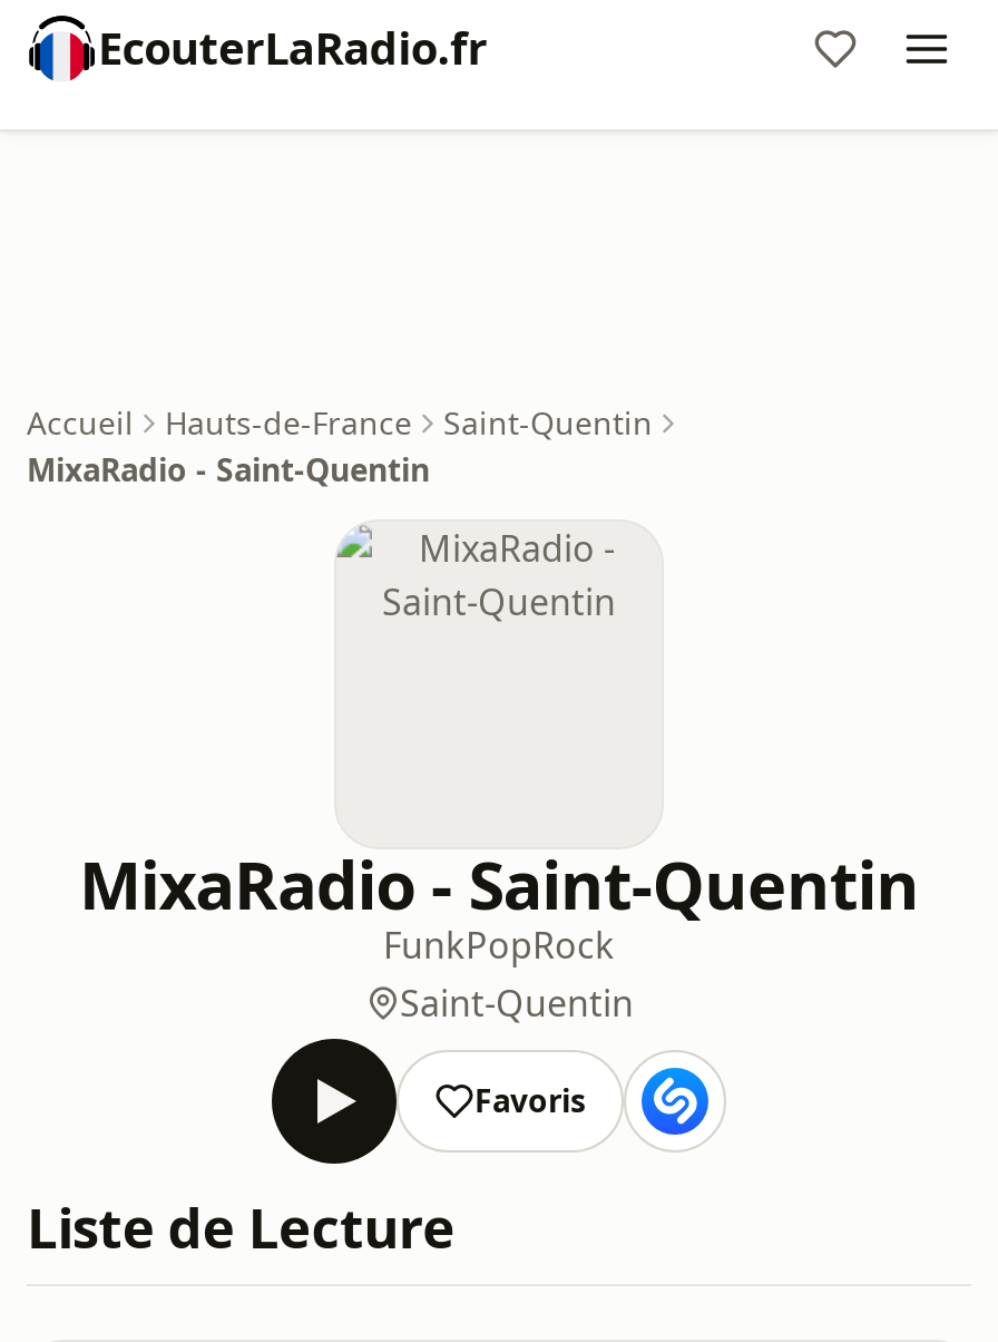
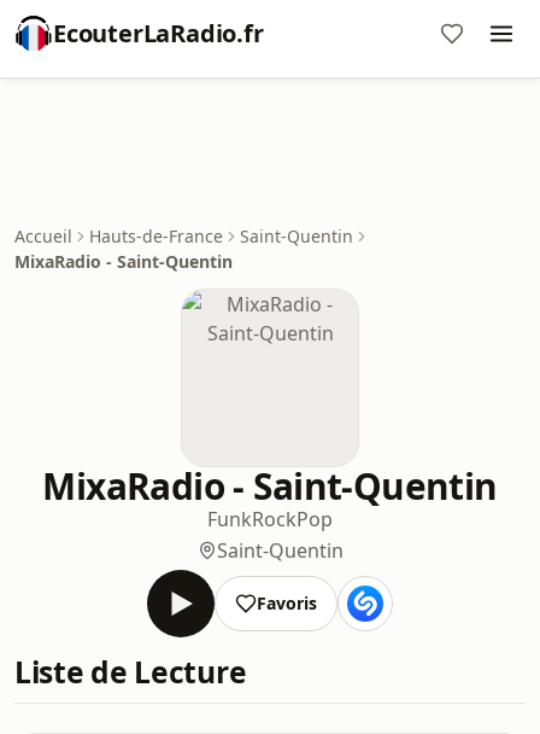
[383,921,615,970] FunkPopRock -> [207,506,333,532] FunkRockPop

